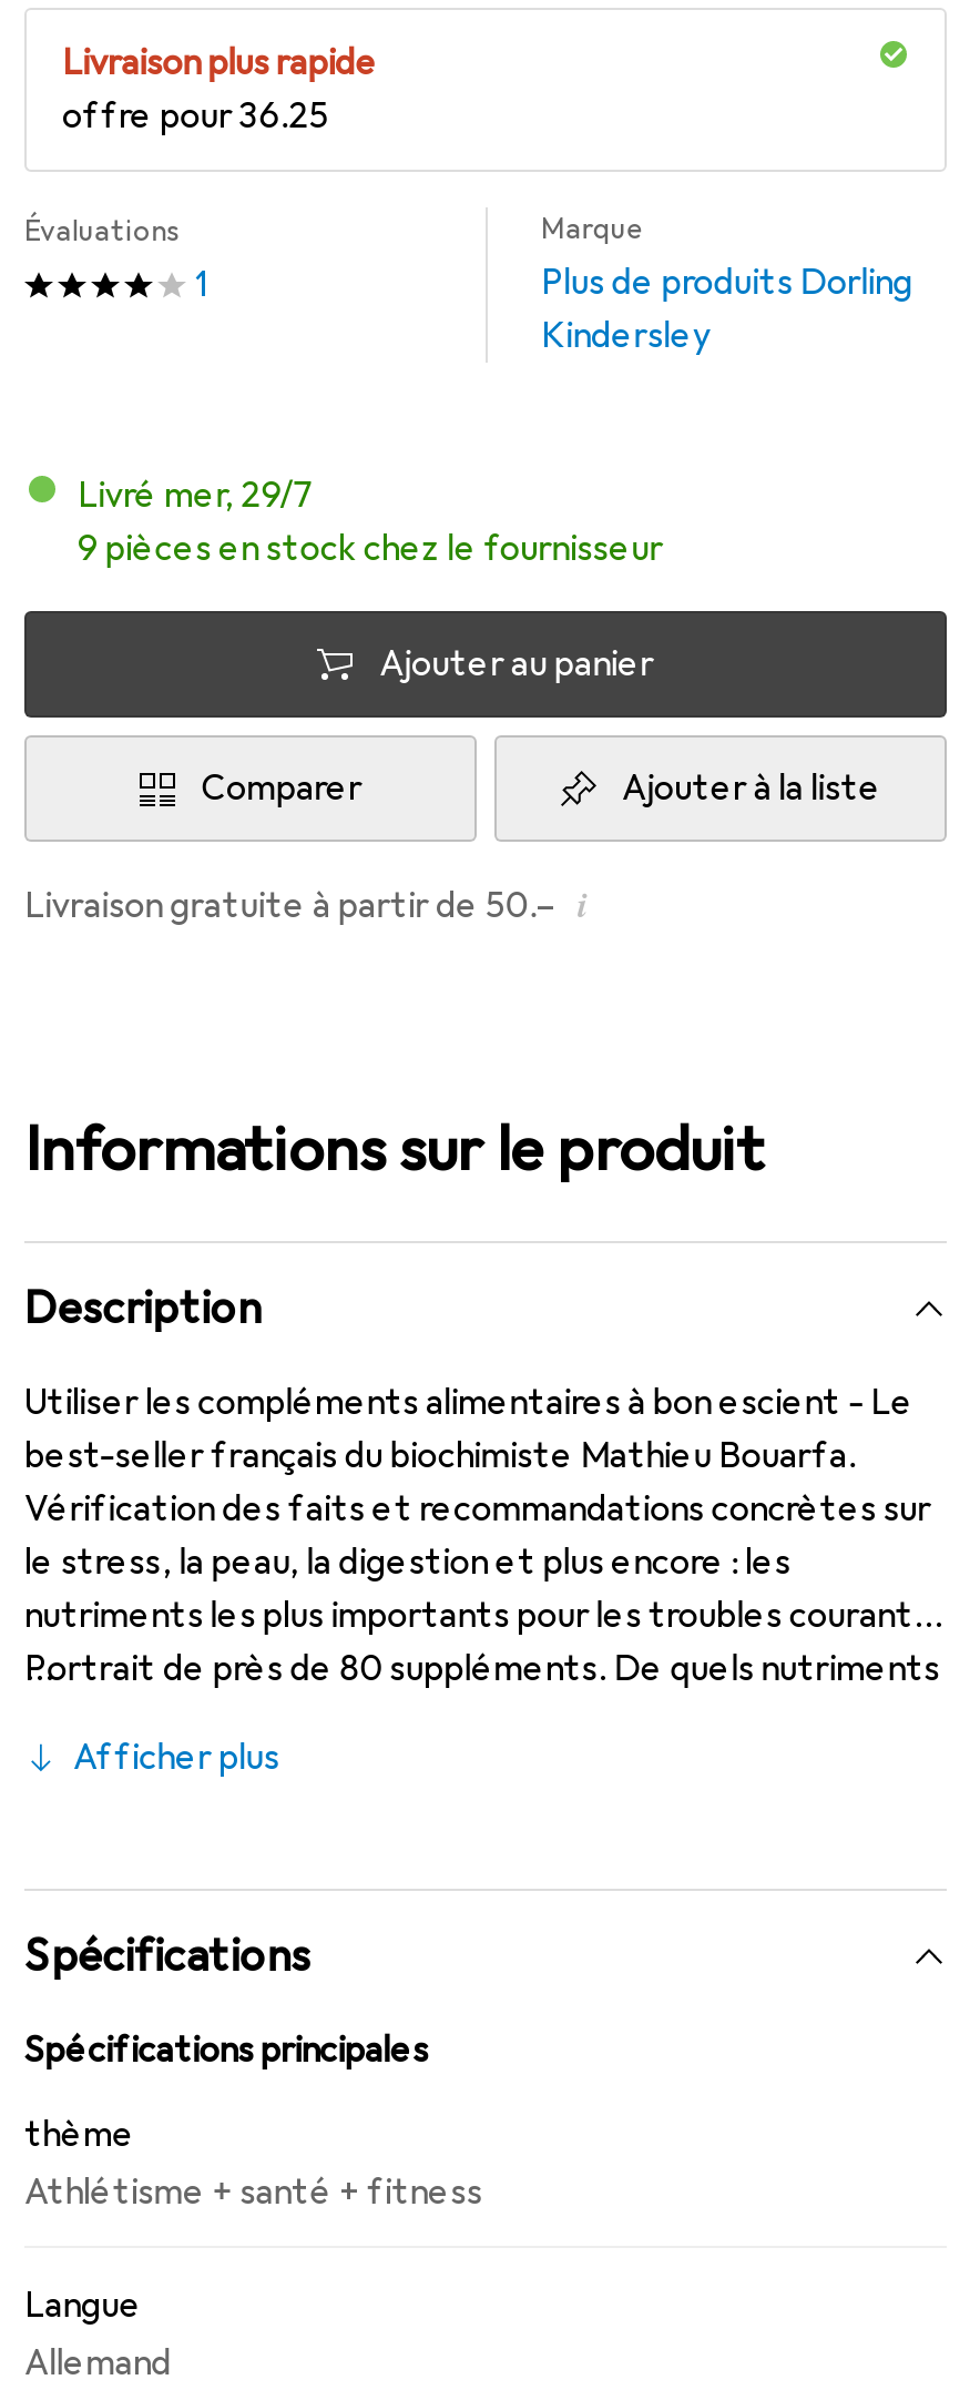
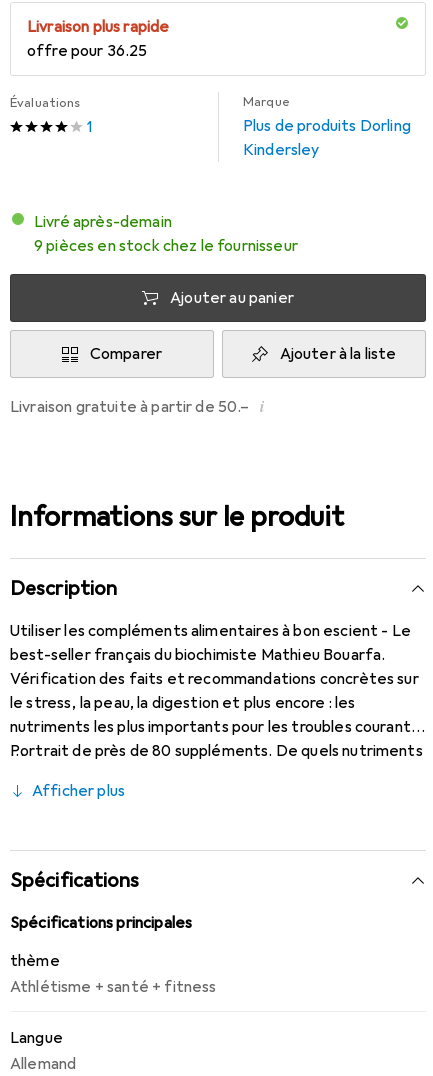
[98,474,314,518] Livré mer, 29/7 -> [43,212,172,232] Livré après-demain

